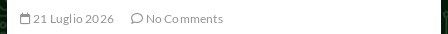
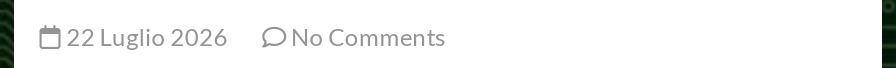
[31,11,223,26] 21 Luglio 2026 No Comments -> [62,23,446,53] 22 Luglio 2026 No Comments

